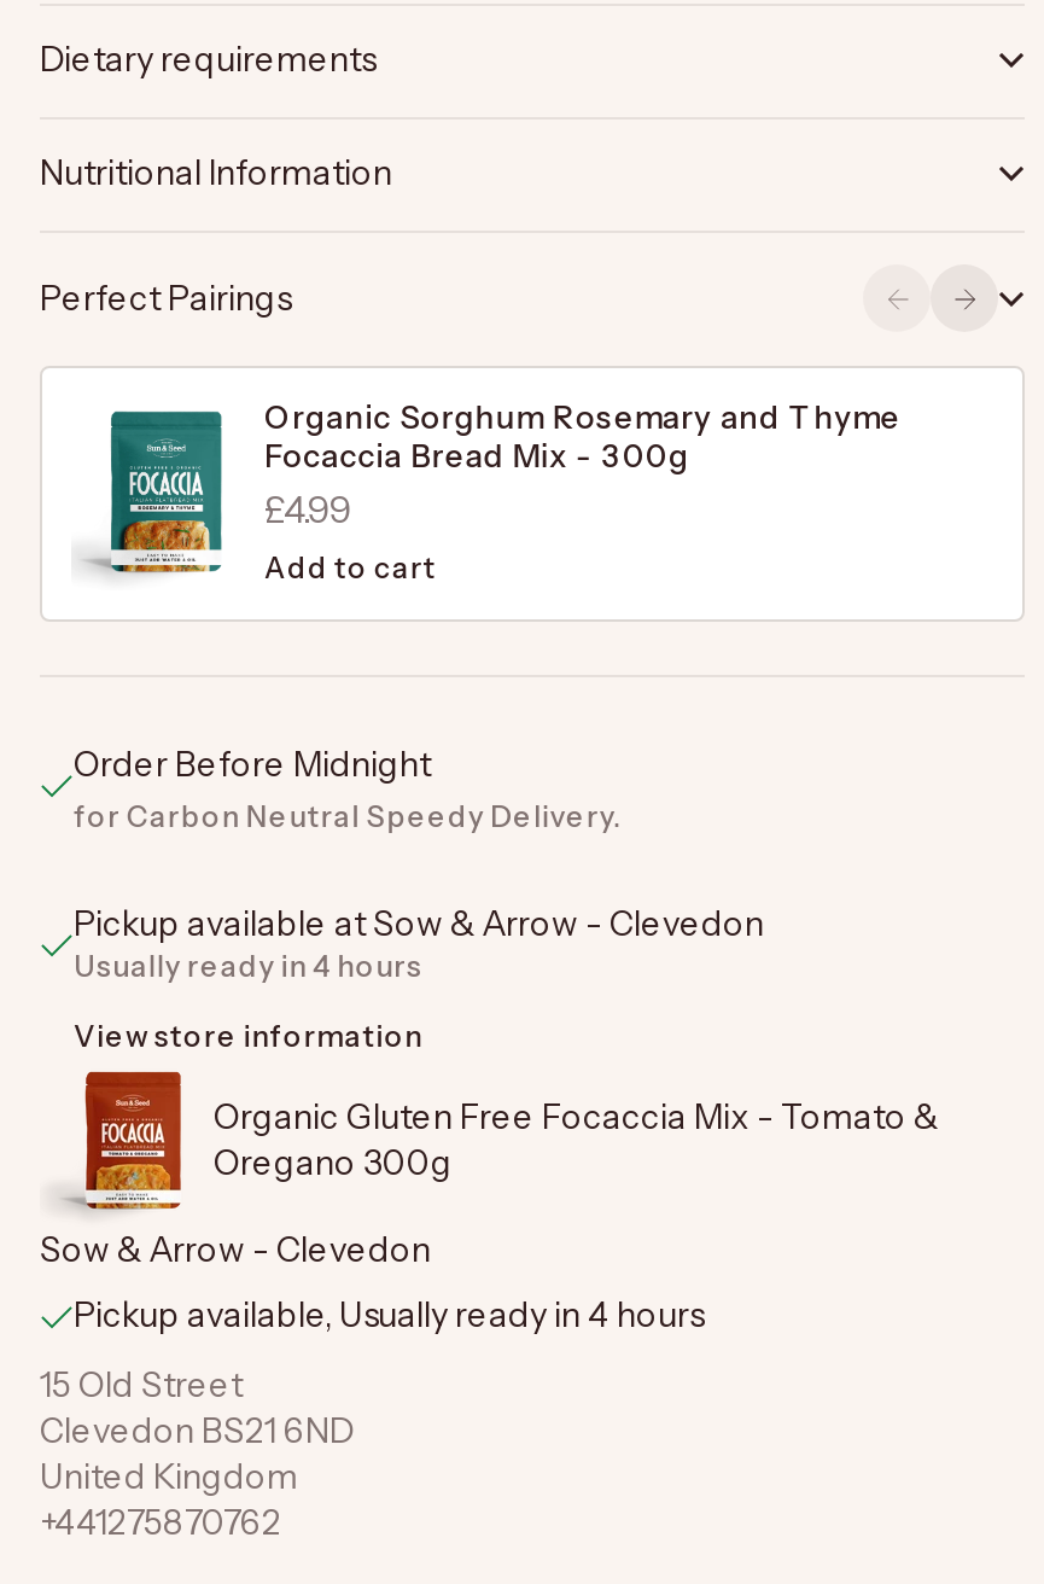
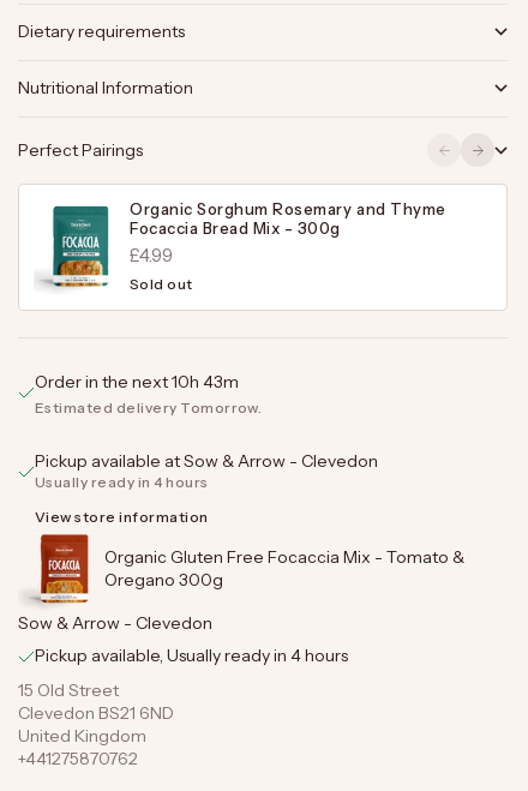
[264,550,436,586] Add to cart -> [130,275,193,293] Sold out
[74,743,621,835] Order Before Midnight | for Carbon Neutral Speedy Delivery. -> [35,371,262,417] Order in the next 10h 43m | Estimated delivery Tomorrow.

